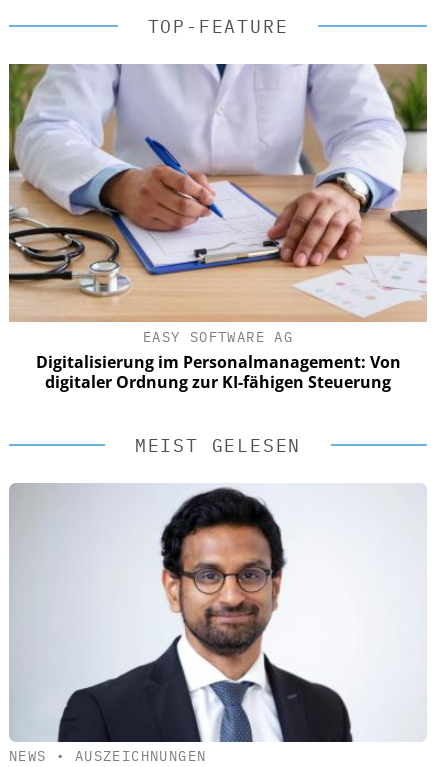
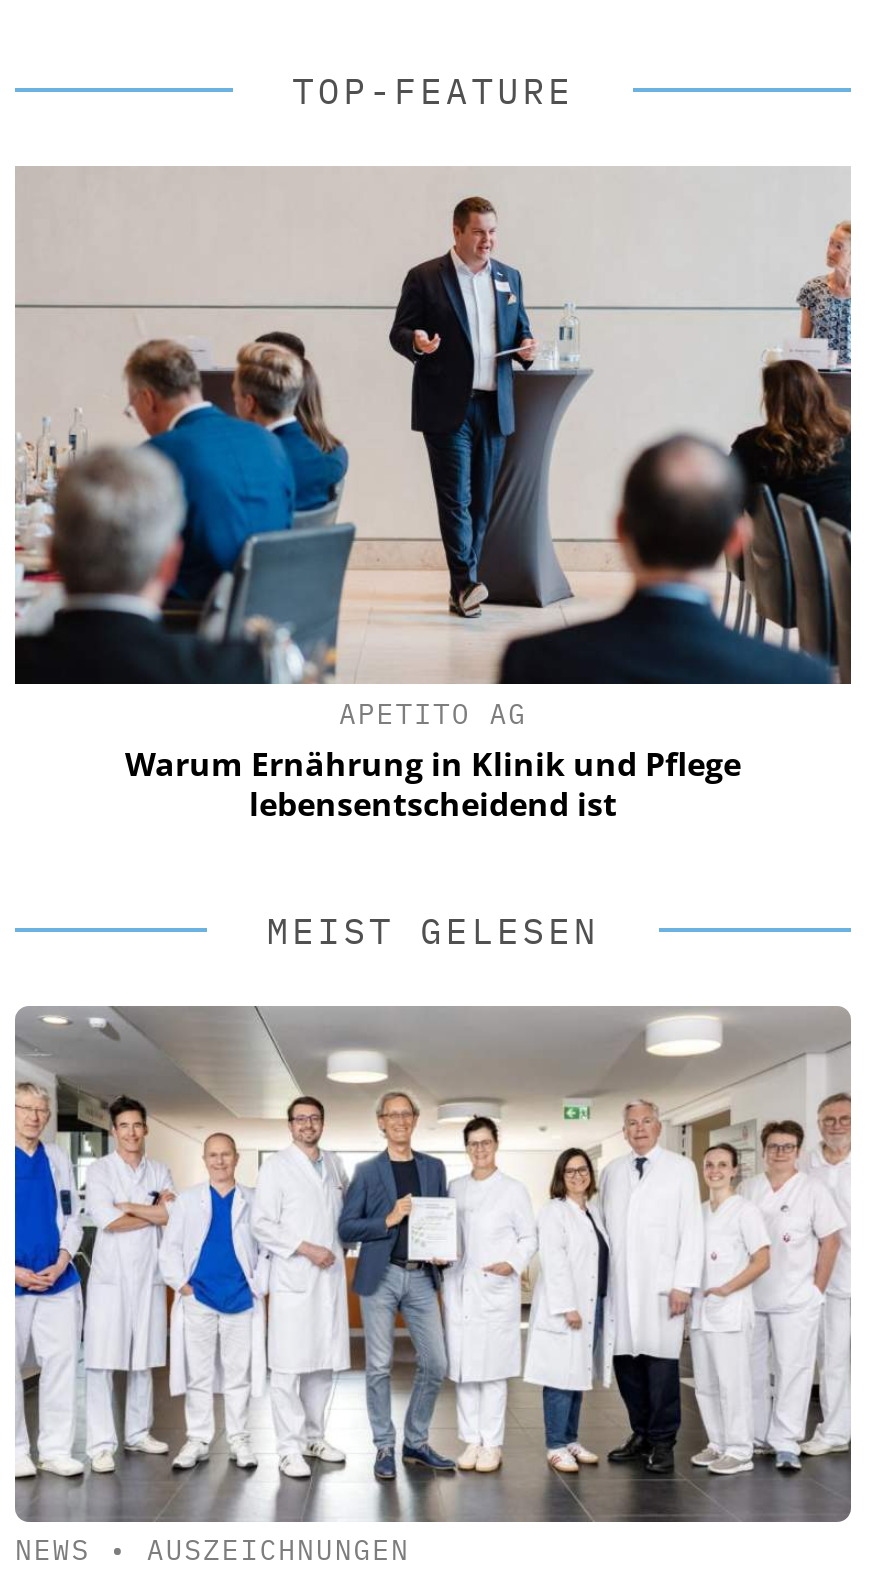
[9,64,428,393] [image] | EASY SOFTWARE AG | Digitalisierung im Personalmanagement: Von | digitaler Ordnung zur KI-fähigen Steuerung -> [13,166,853,826] [image] | APETITO AG | Warum Ernährung in Klinik und Pflege | lebensentscheidend ist
[9,484,427,743] [image] -> [13,1006,853,1524] [image]

